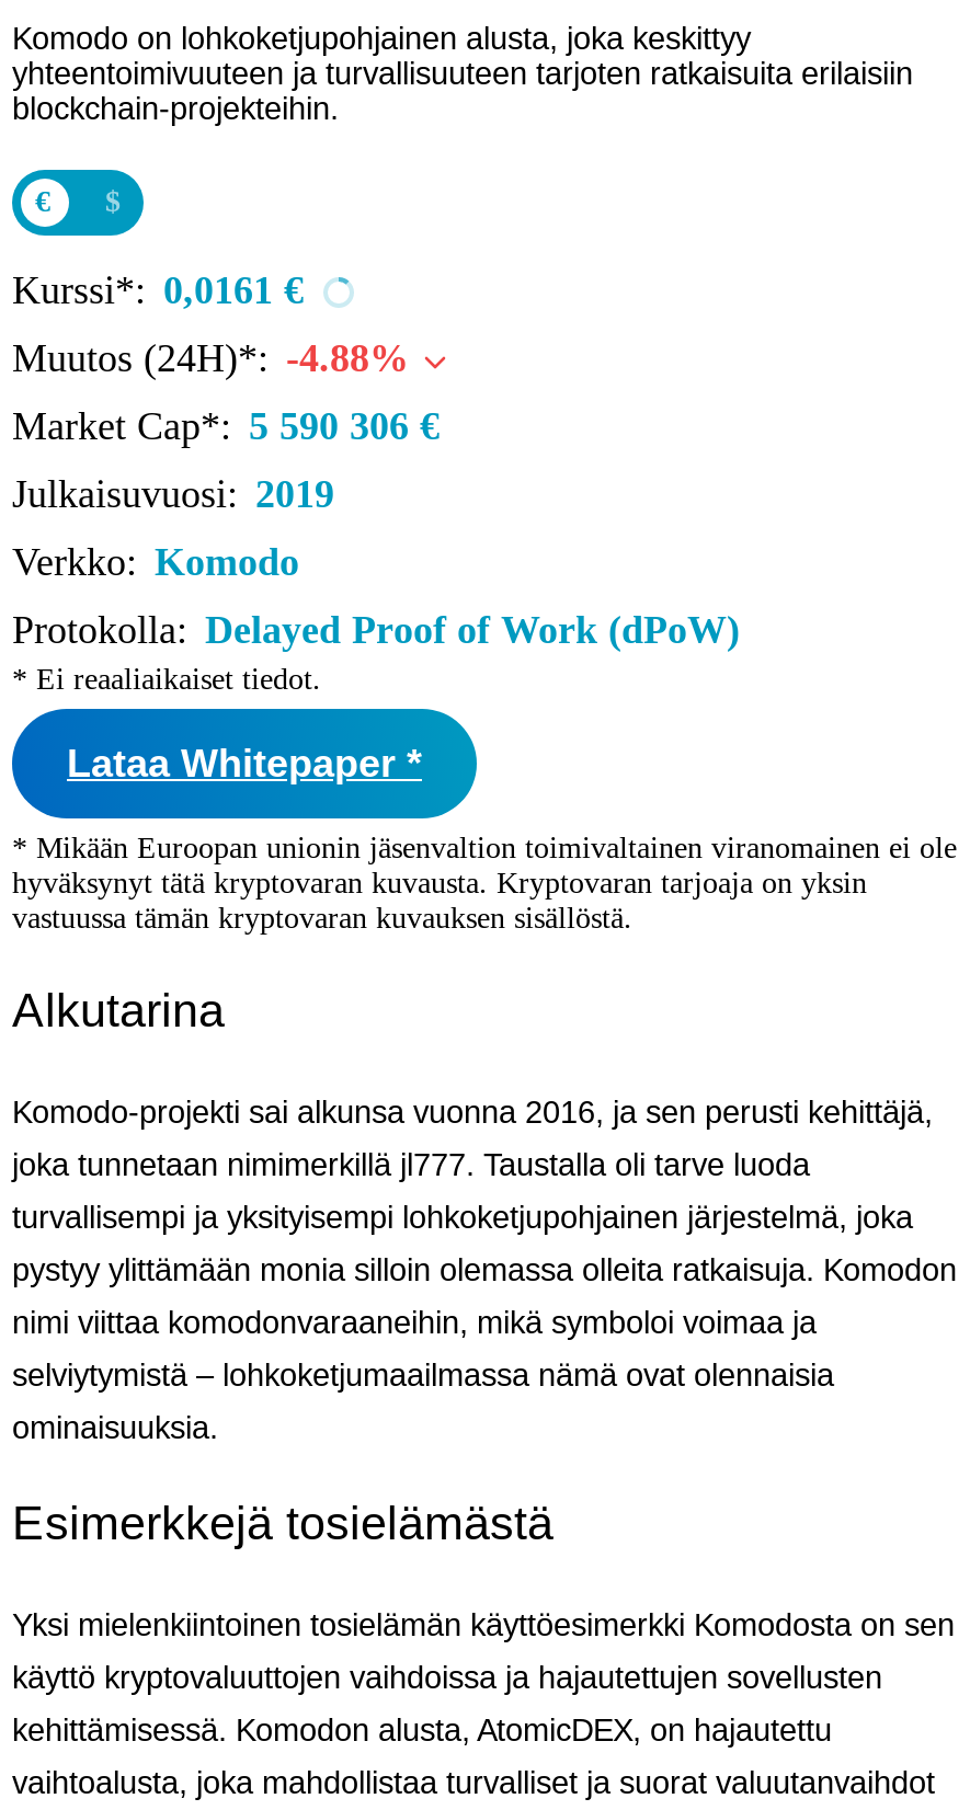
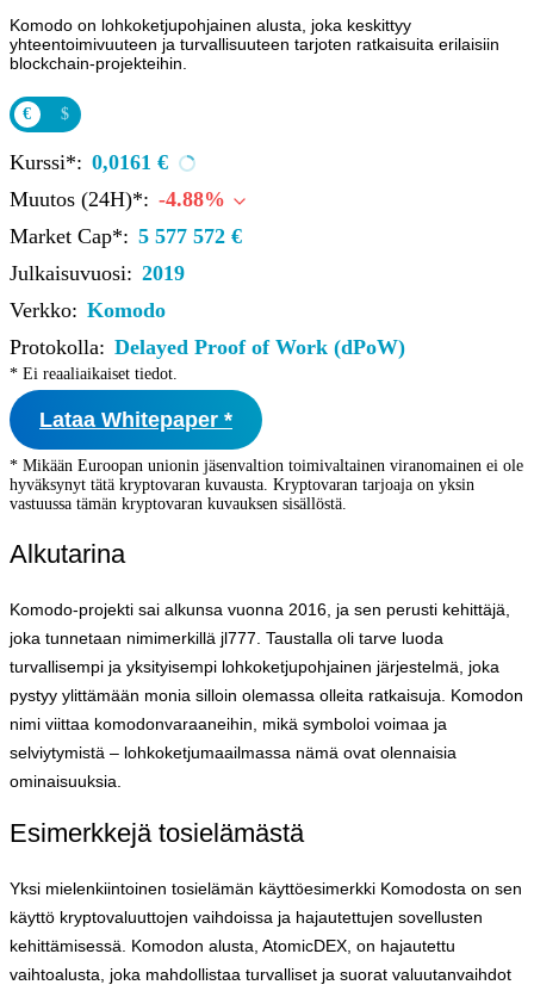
[12,404,440,448] Market Cap*: 5 590 306 € -> [10,224,242,248] Market Cap*: 5 577 572 €

